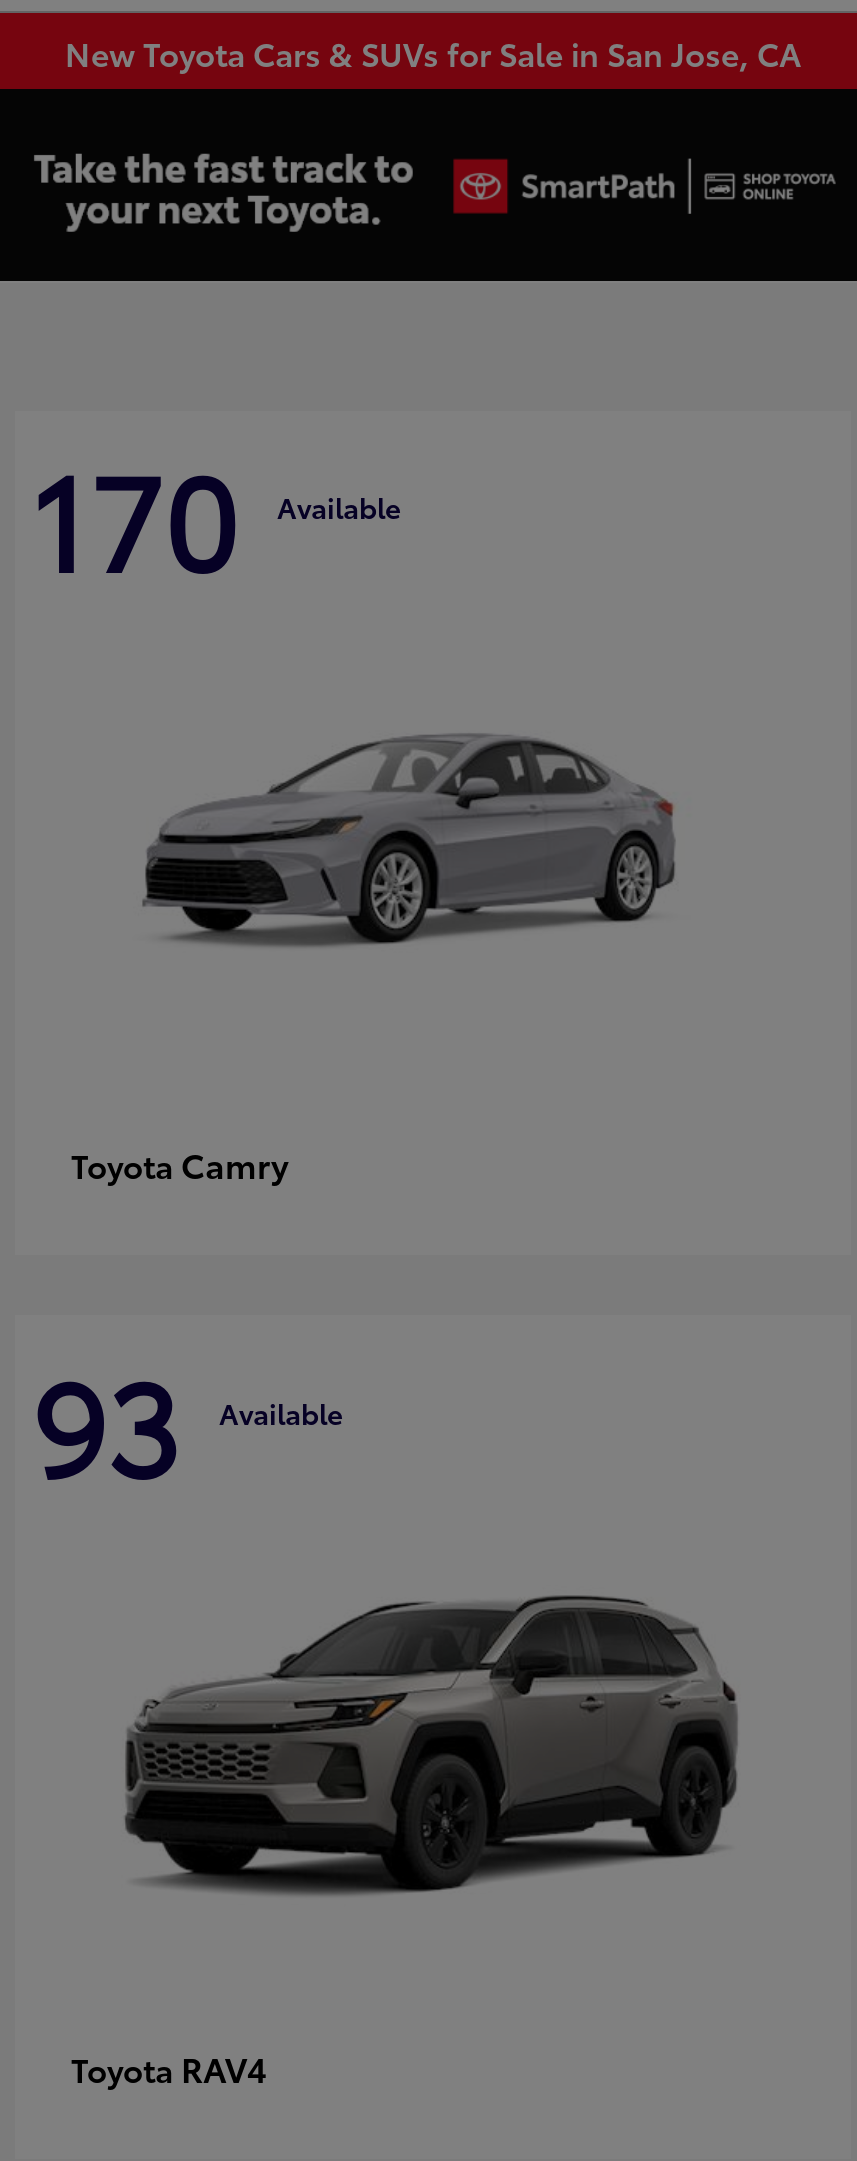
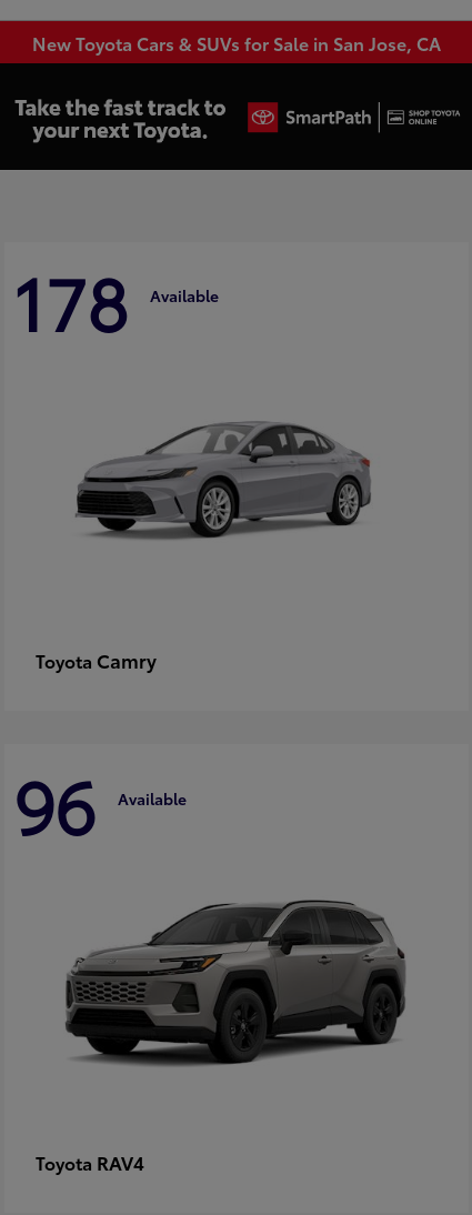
[31,423,401,607] 170 Available -> [13,249,219,351] 178 Available
[31,1328,343,1512] 93 Available -> [13,751,187,853] 96 Available

